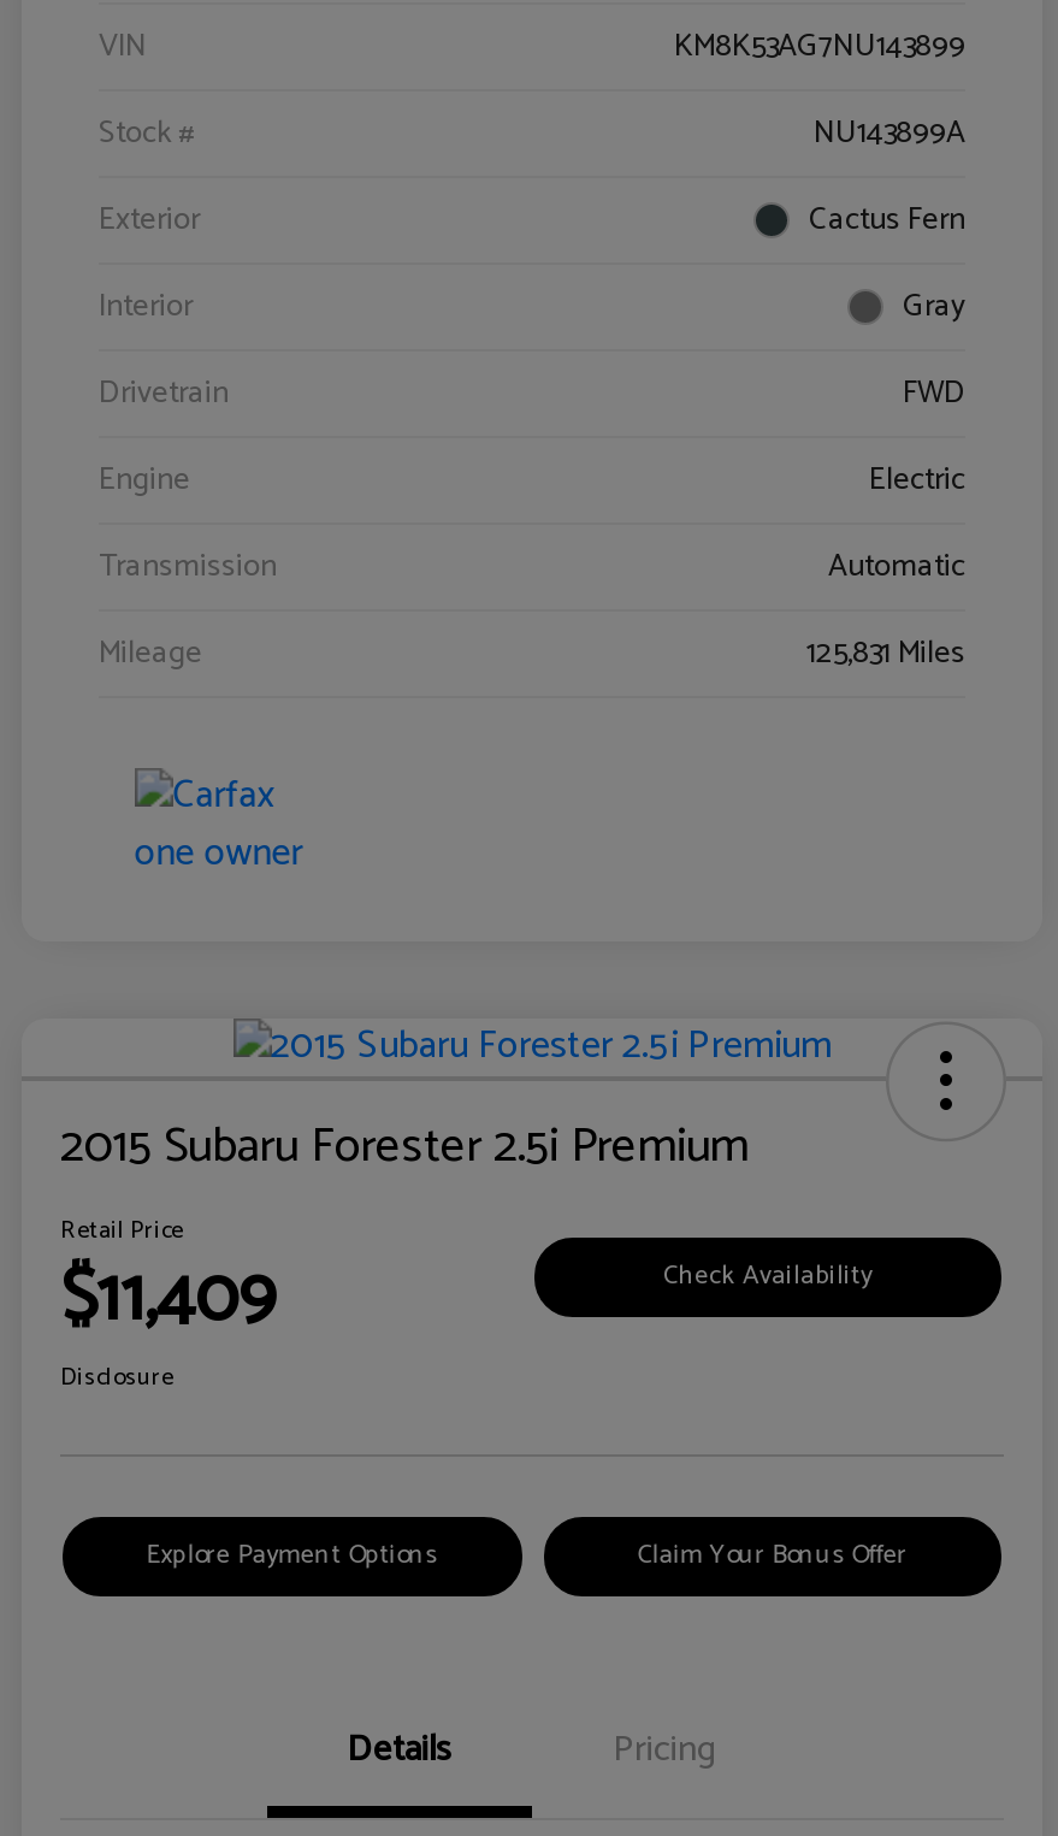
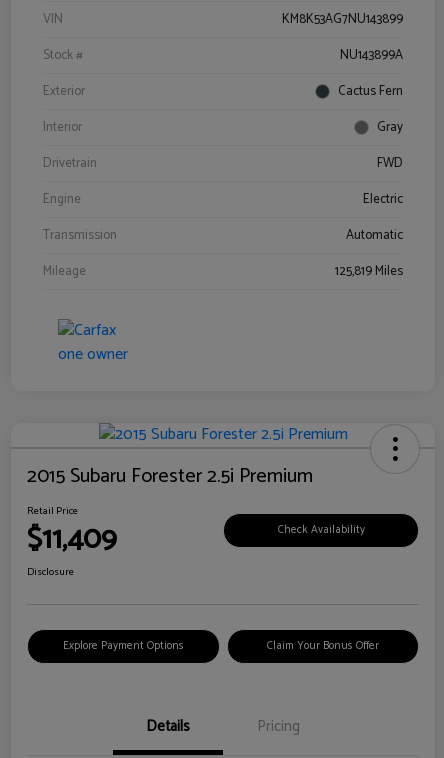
[806,629,965,680] 125,831 Miles -> [335,261,403,282] 125,819 Miles

